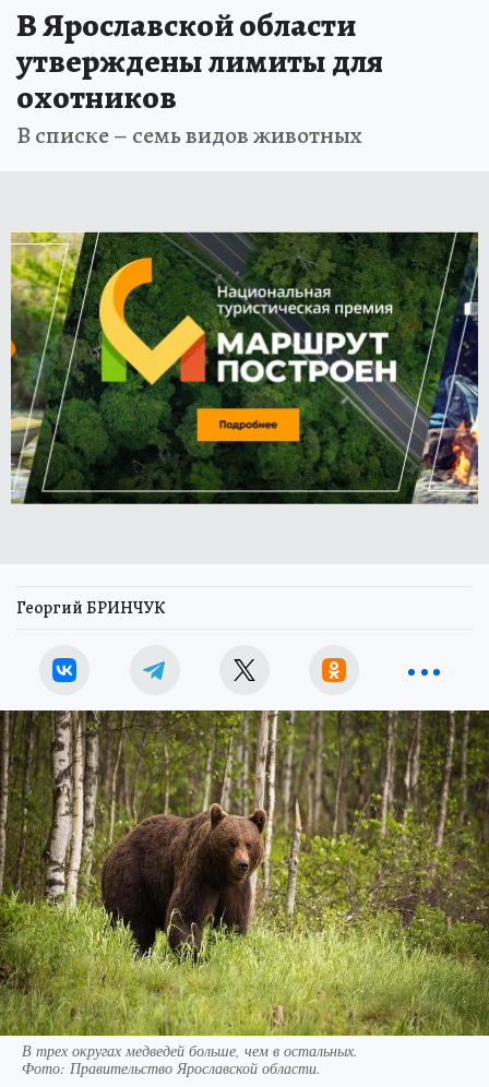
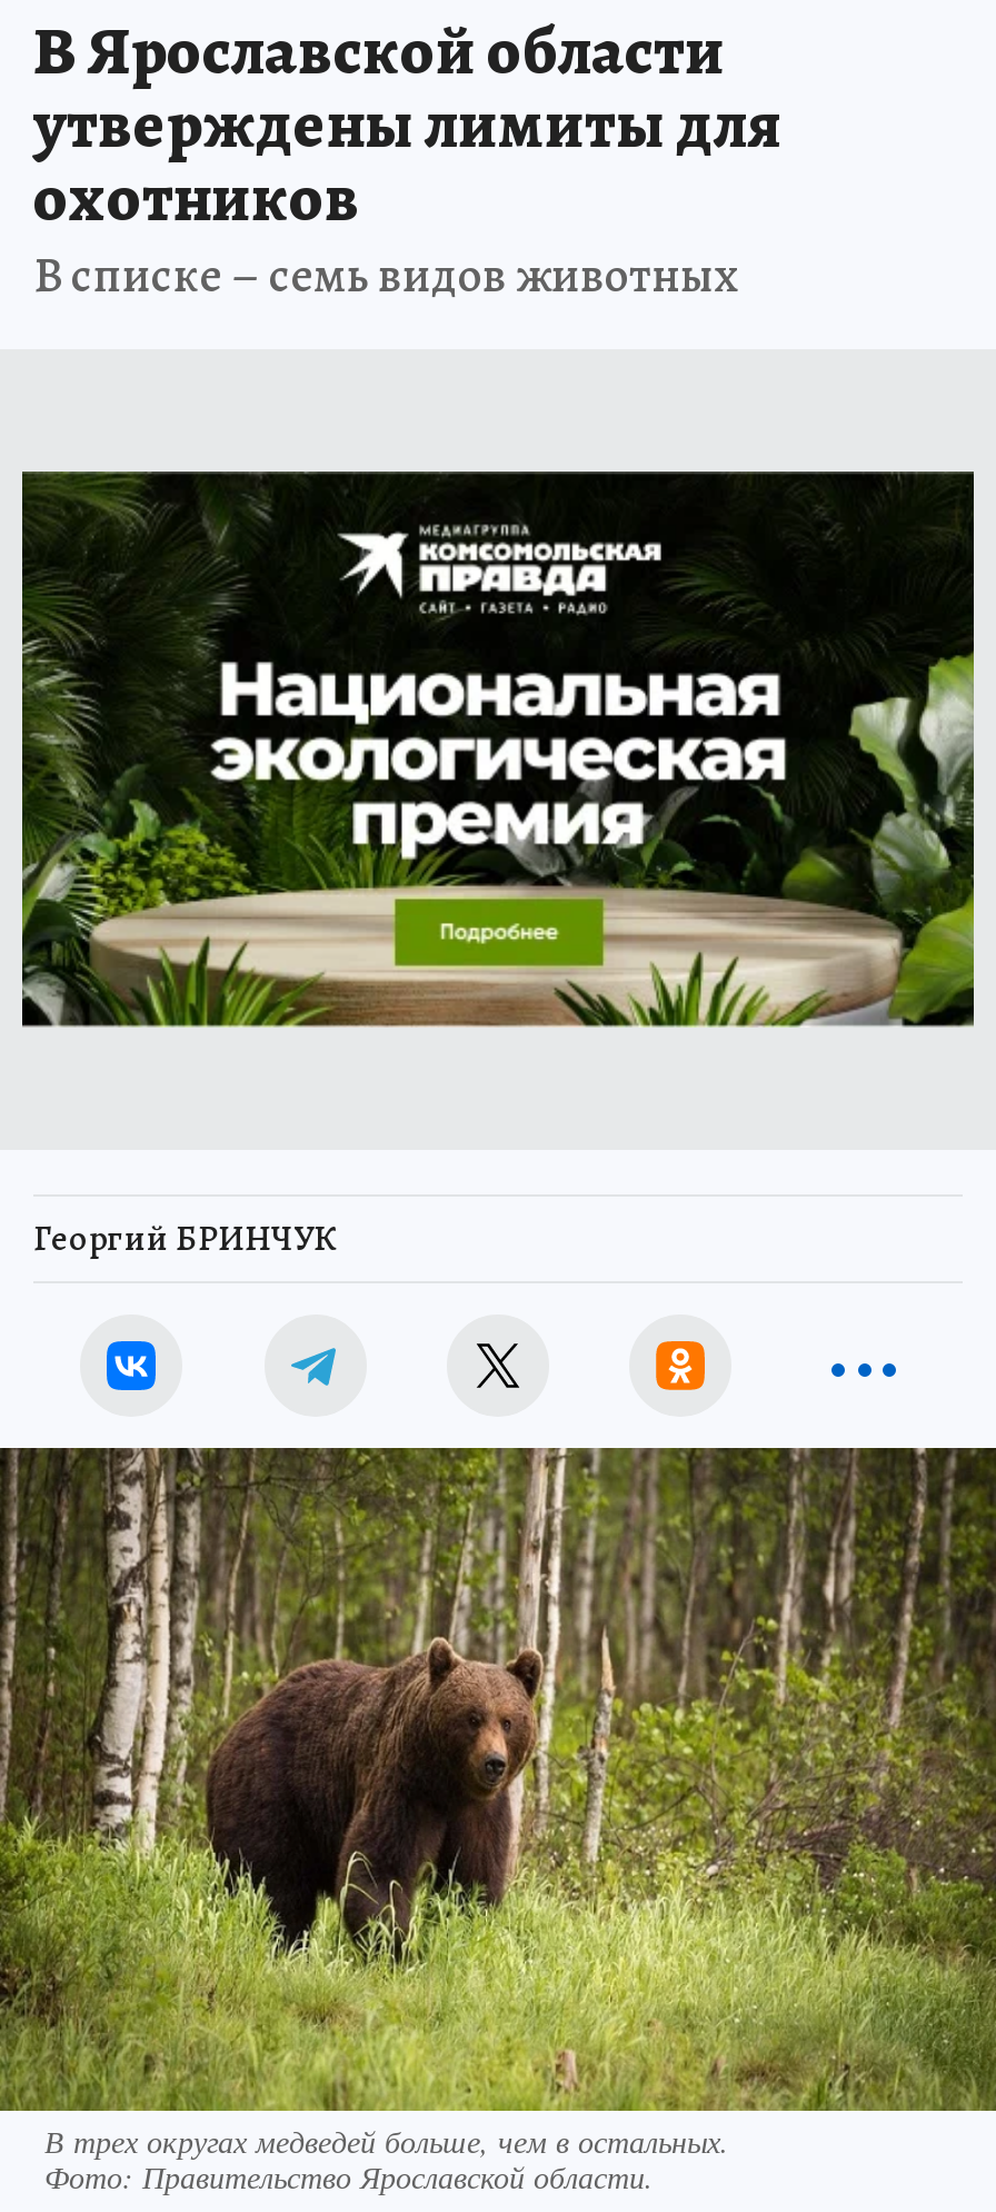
[10,231,479,505] [image] -> [20,469,976,1028] [image]

